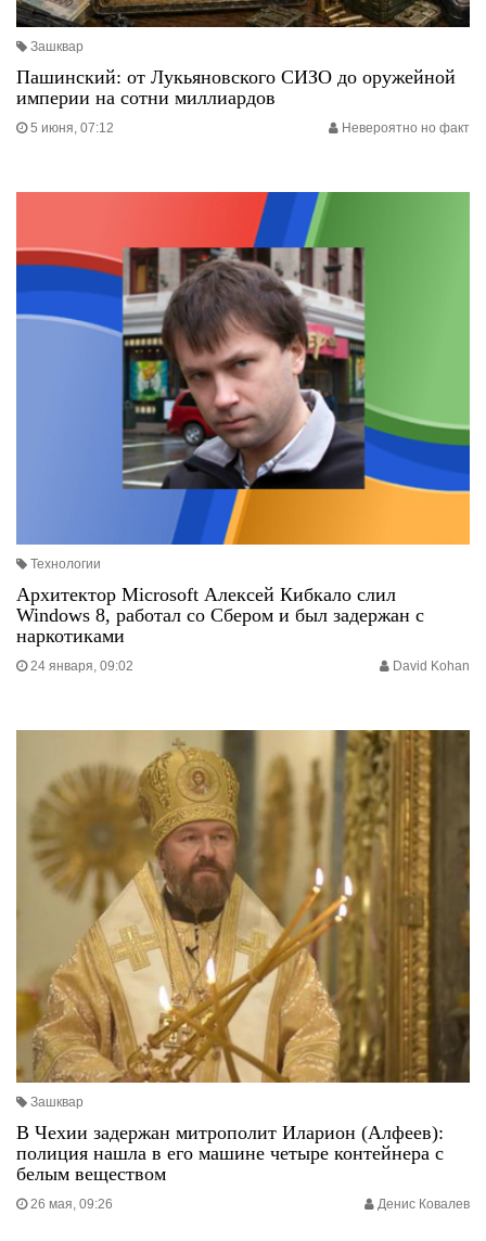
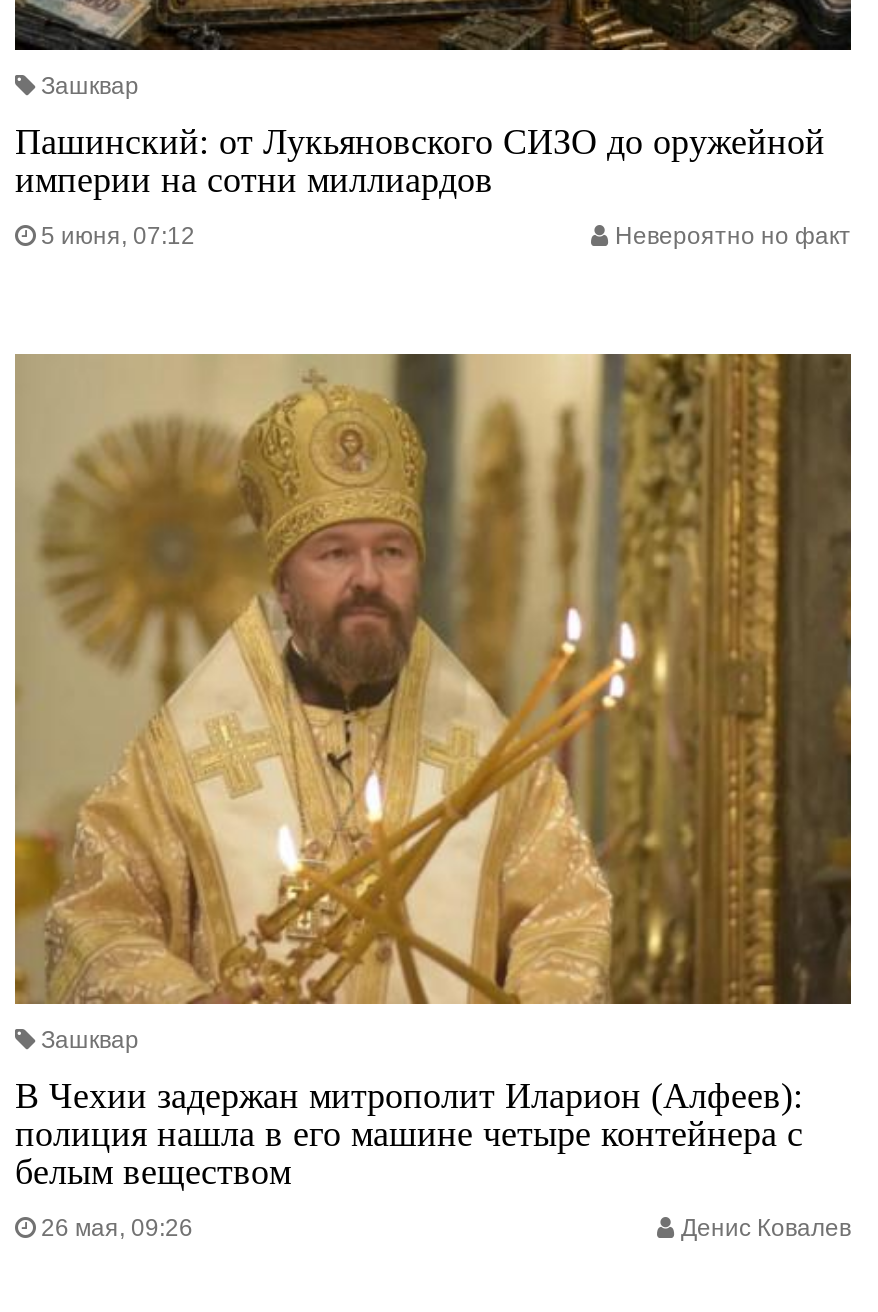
[15,191,471,674] [image] | Технологии | Архитектор Microsoft Алексей Кибкало слил | Windows 8, работал со Сбером и был задержан с | наркотиками | 24 января, 09:02 | David Kohan -> none

